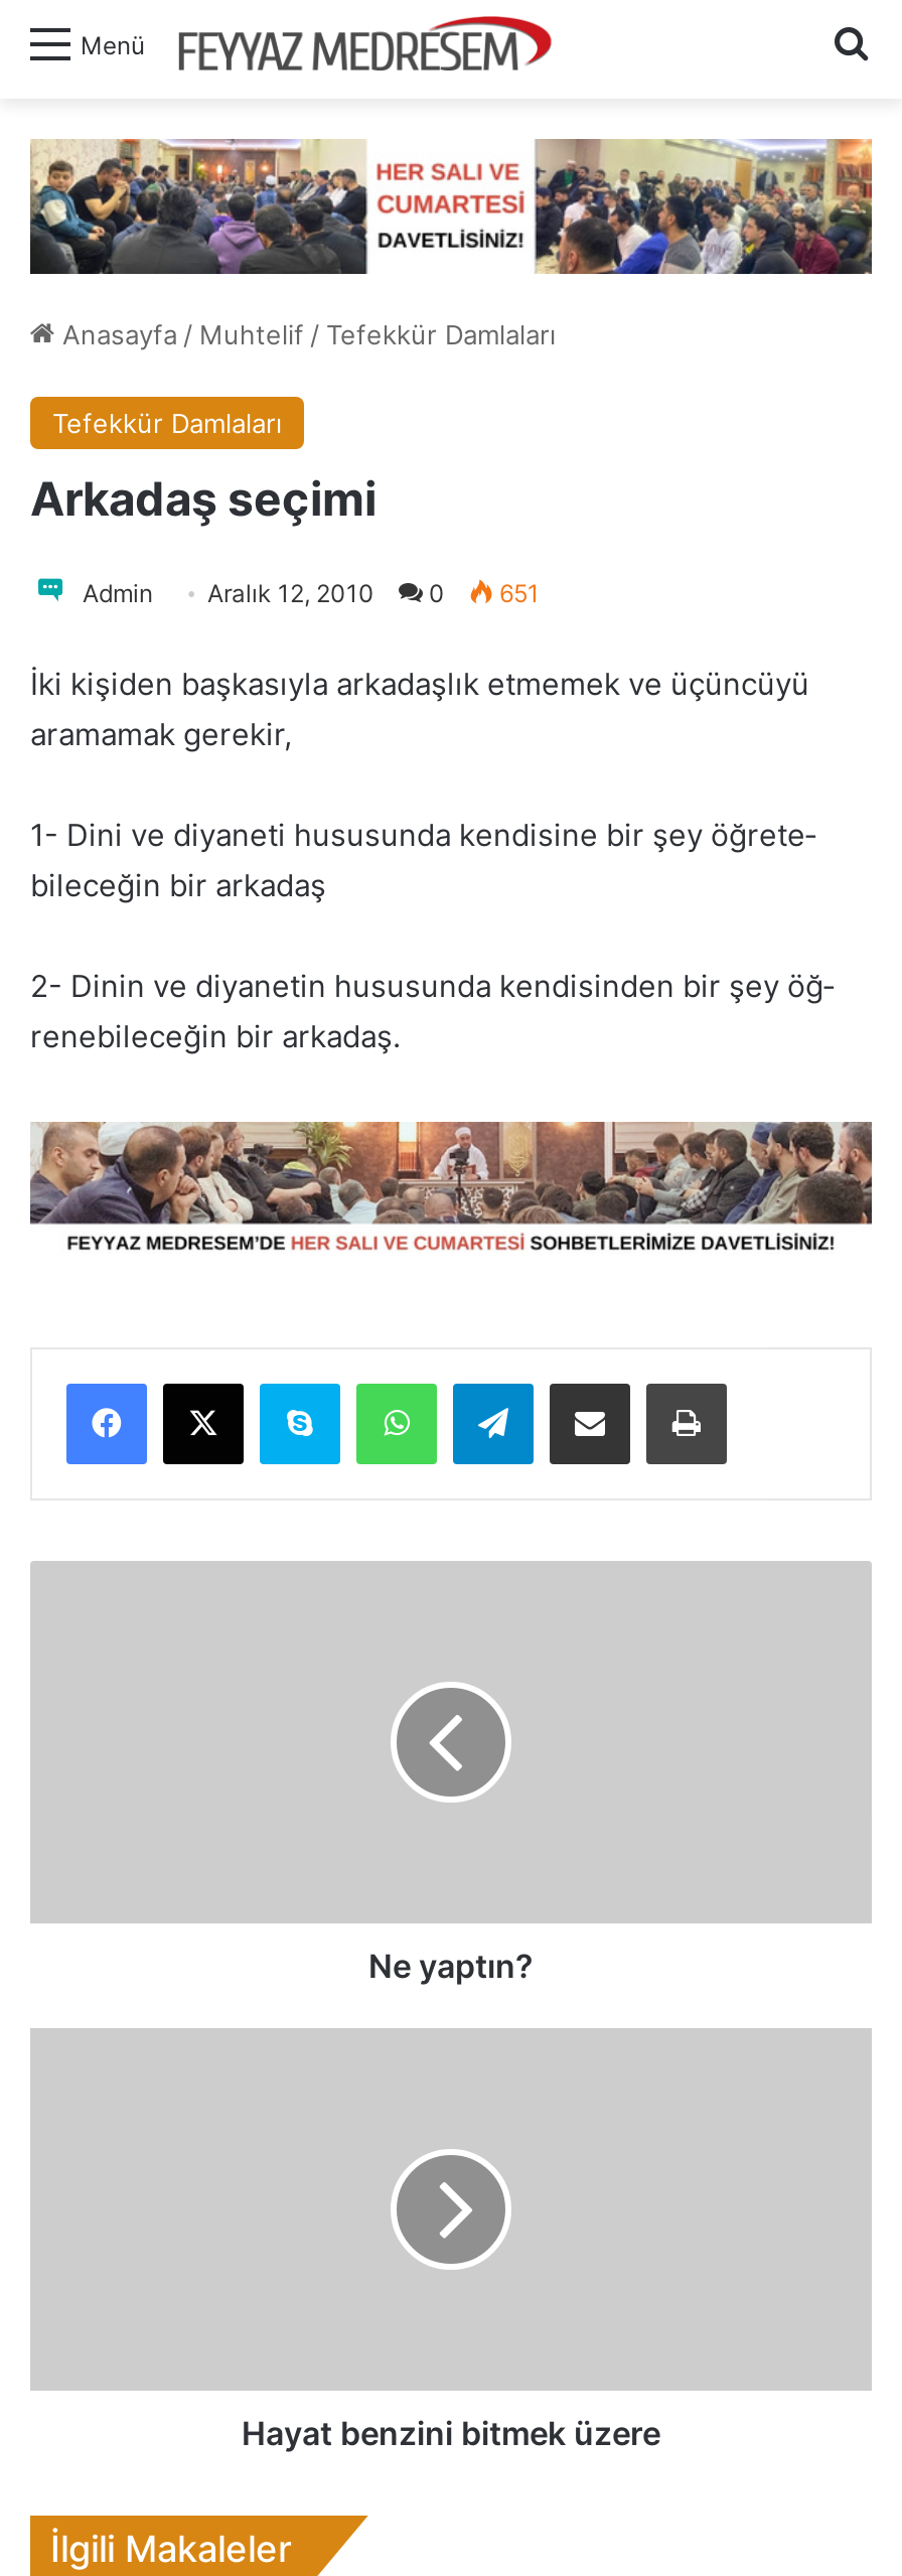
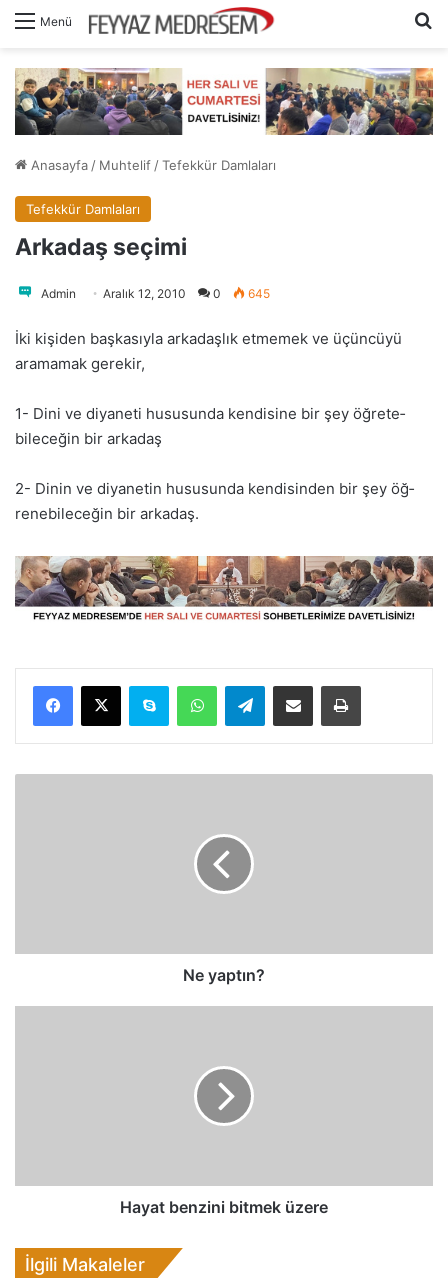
[83,578,540,608] Admin Aralık 12, 2010 0 651 -> [41,286,270,301] Admin Aralık 12, 2010 0 645

